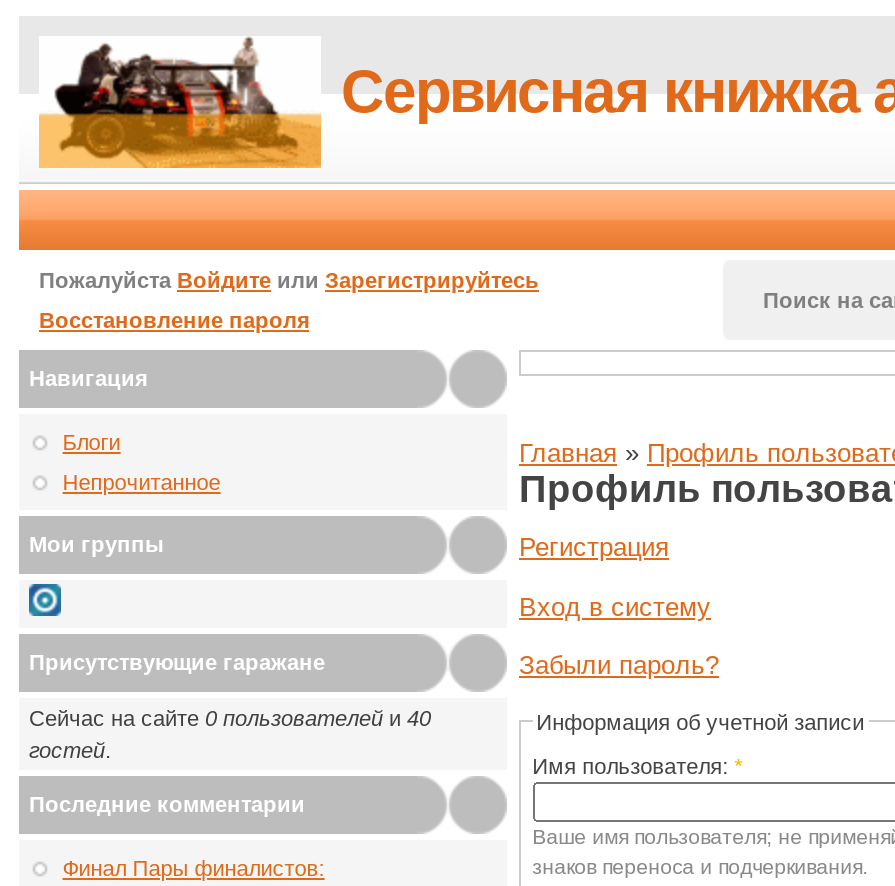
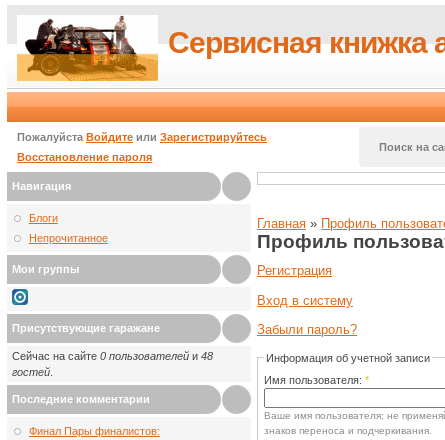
[29,705,431,729] Сейчас на сайте 0 пользователей и 40 -> [12,350,213,362] Сейчас на сайте 0 пользователей и 48

